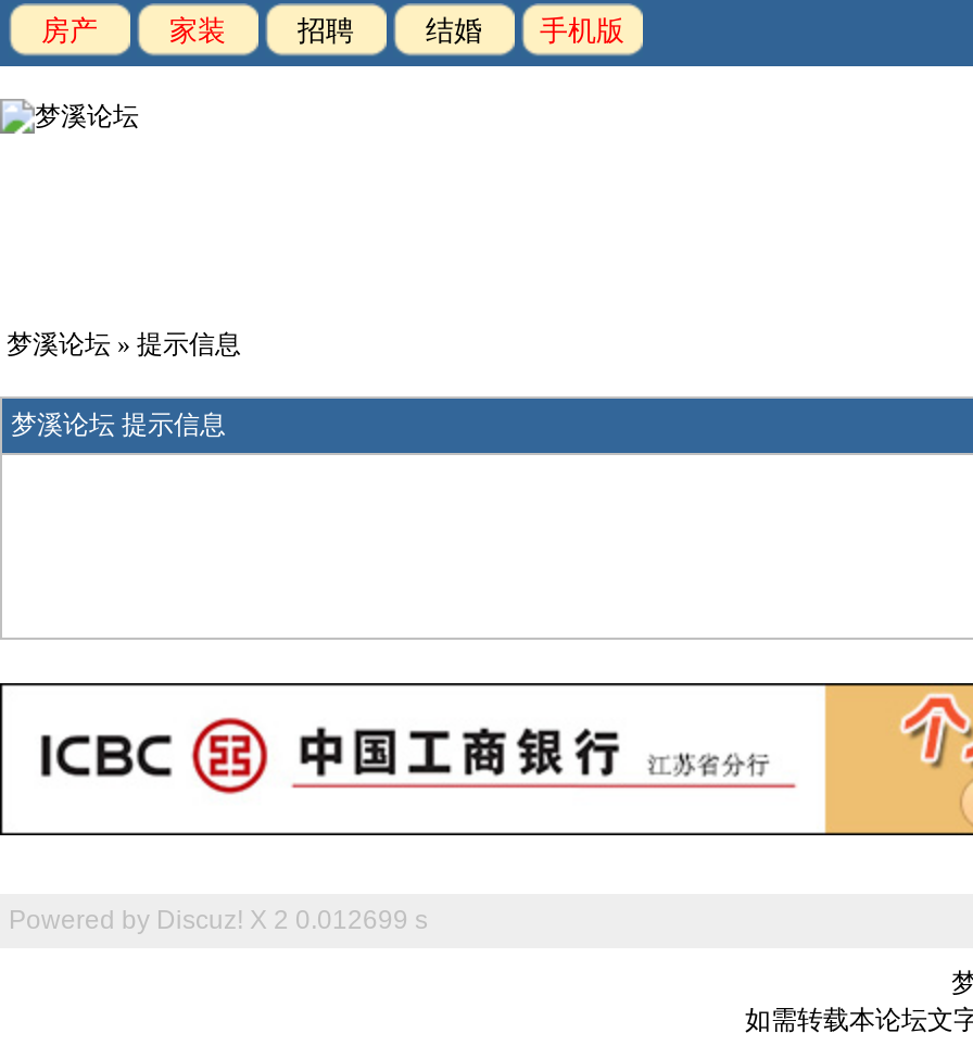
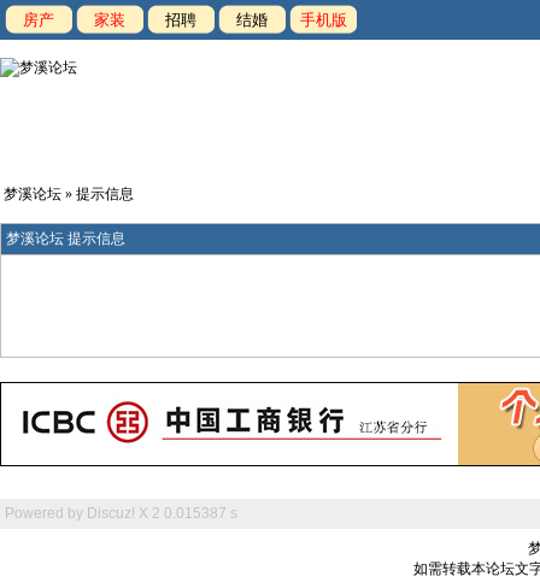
[9,905,428,935] Powered by Discuz! X 2 0.012699 s -> [5,505,237,522] Powered by Discuz! X 2 0.015387 s

